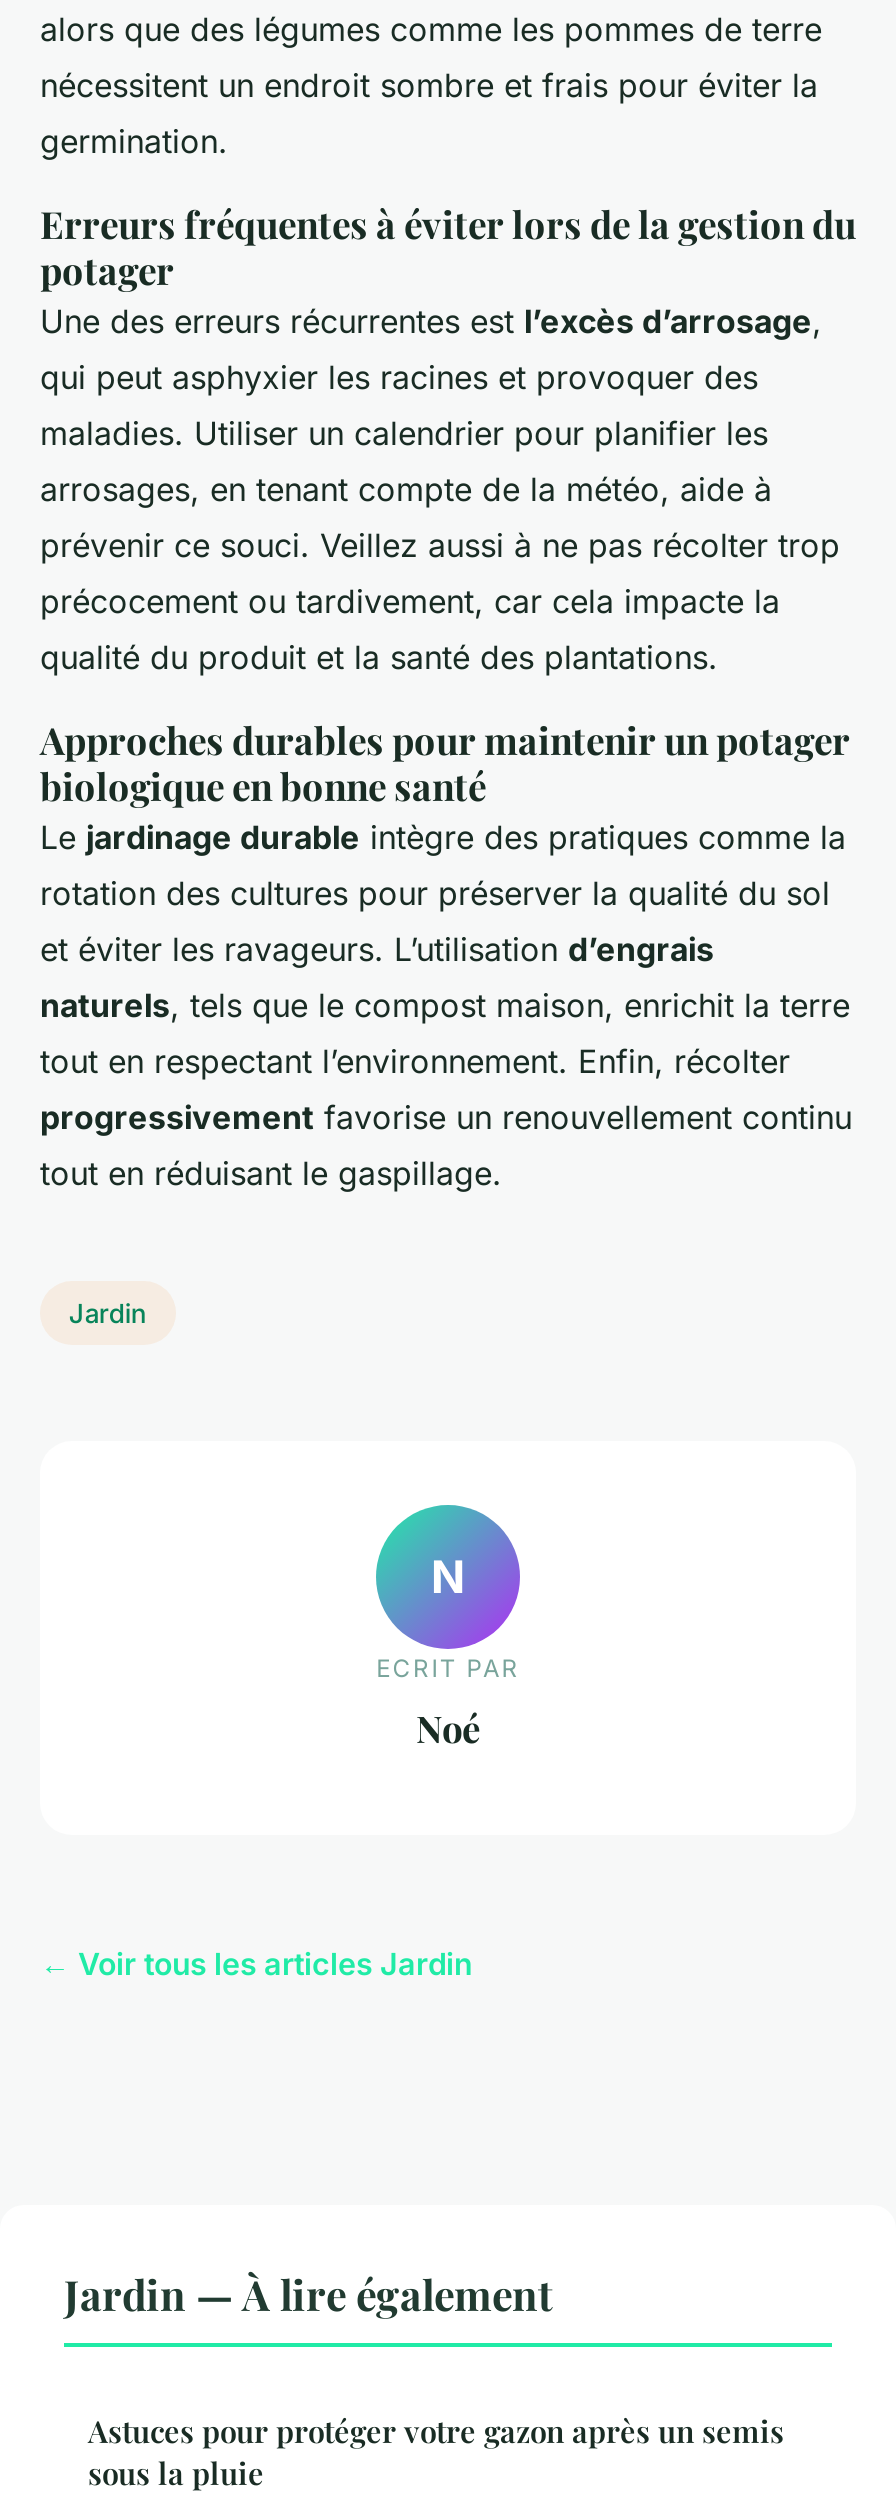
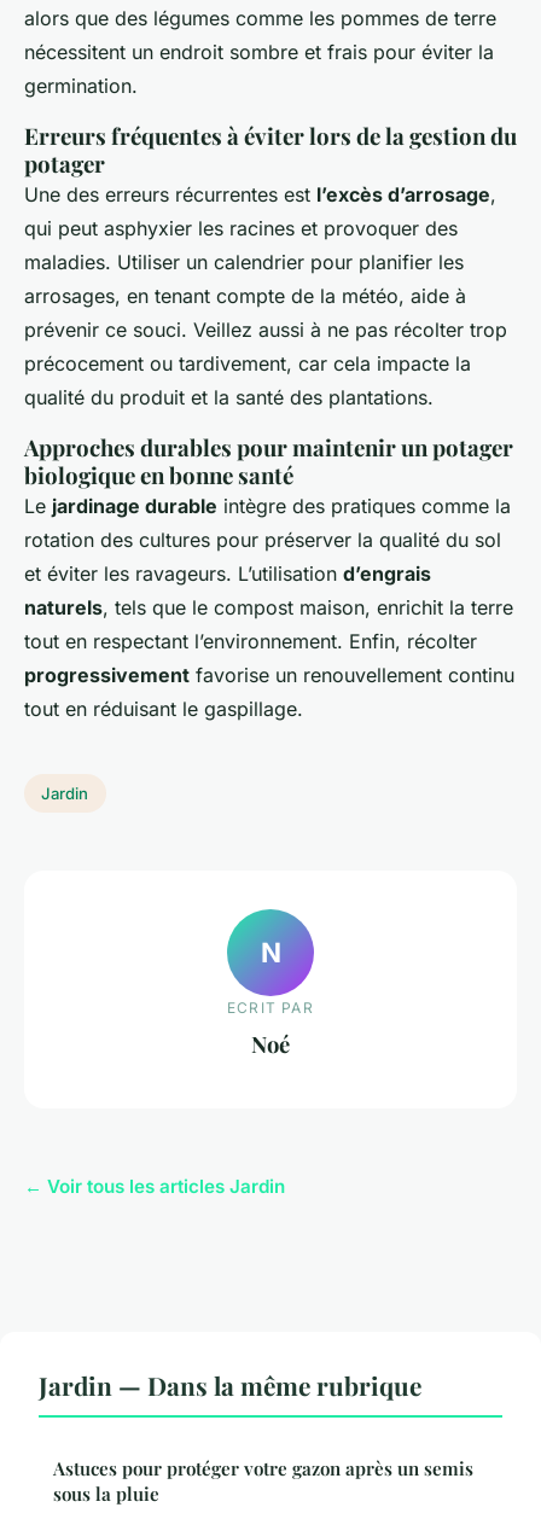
[64,2265,552,2321] Jardin — À lire également -> [39,1368,421,1402] Jardin — Dans la même rubrique

